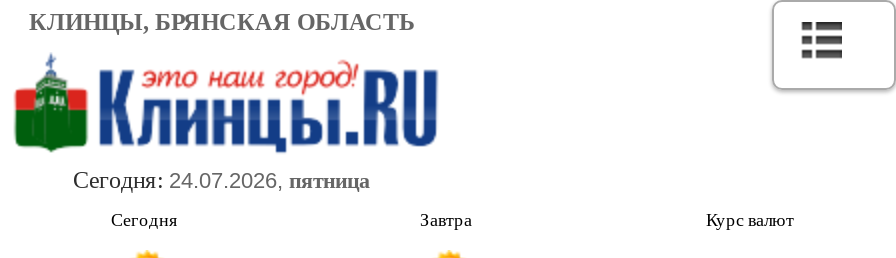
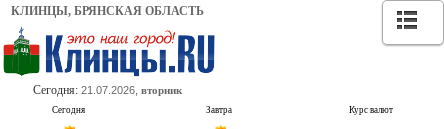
[73,166,371,194] Сегодня: 24.07.2026, пятница -> [32,83,181,97] Сегодня: 21.07.2026, вторник

